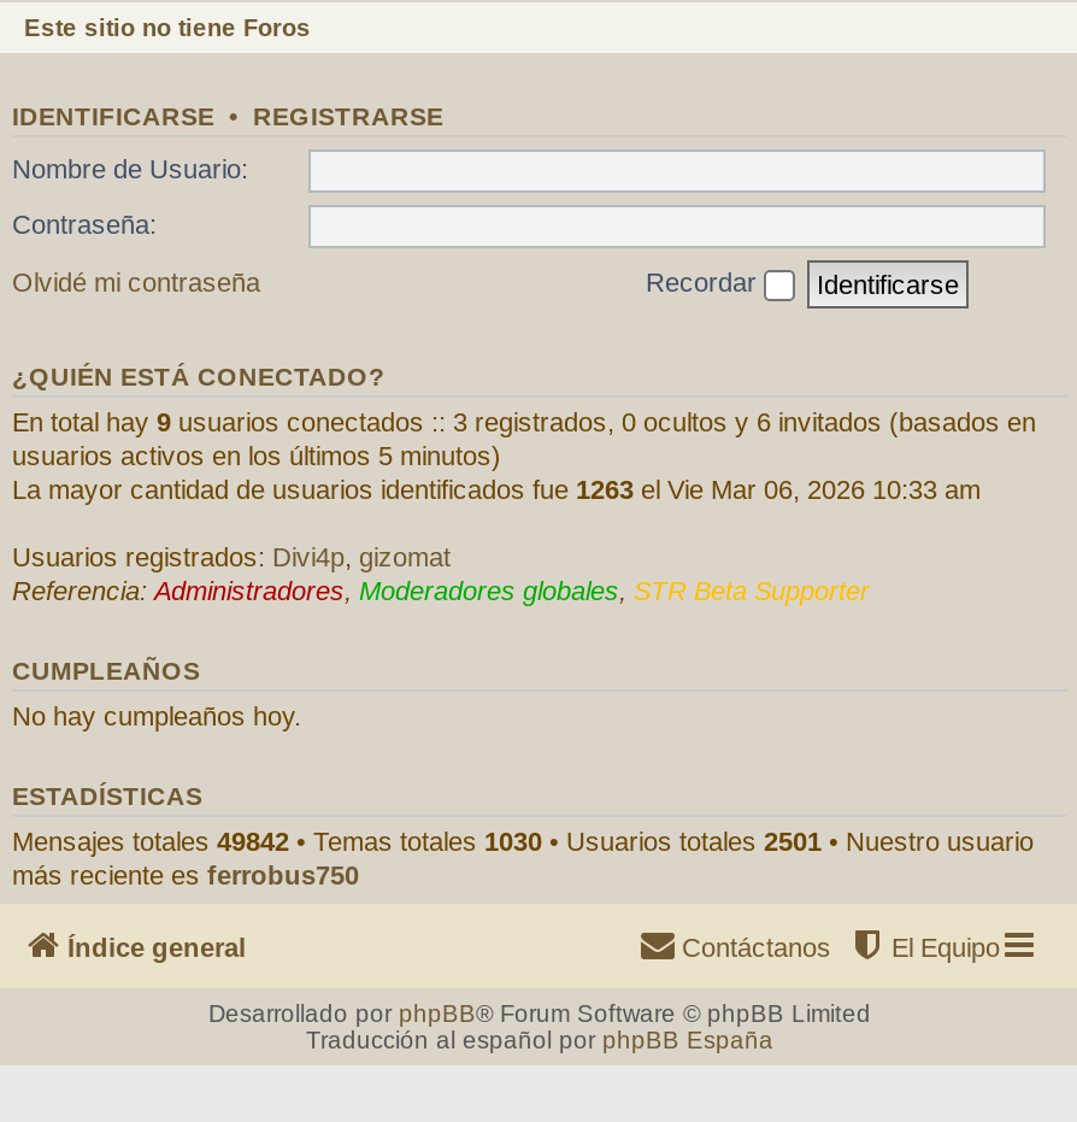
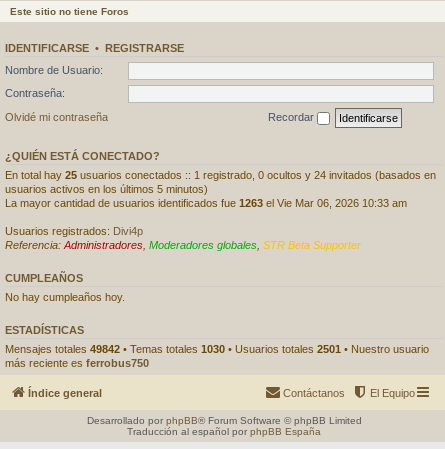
[12,406,1036,435] En total hay 9 usuarios conectados :: 3 registrados, 0 ocultos y 6 invitados (basados en -> [5,168,436,180] En total hay 25 usuarios conectados :: 1 registrado, 0 ocultos y 24 invitados (basados en
[12,541,451,570] Usuarios registrados: Divi4p, gizomat -> [5,224,143,236] Usuarios registrados: Divi4p

